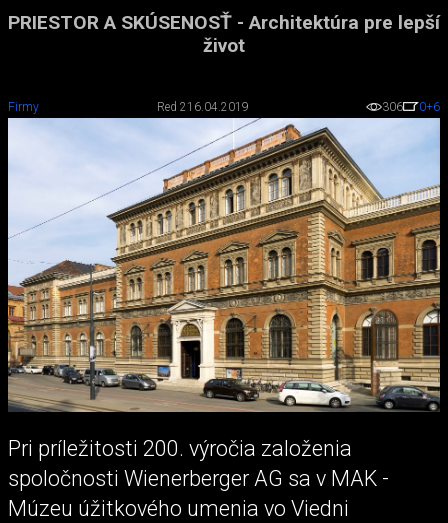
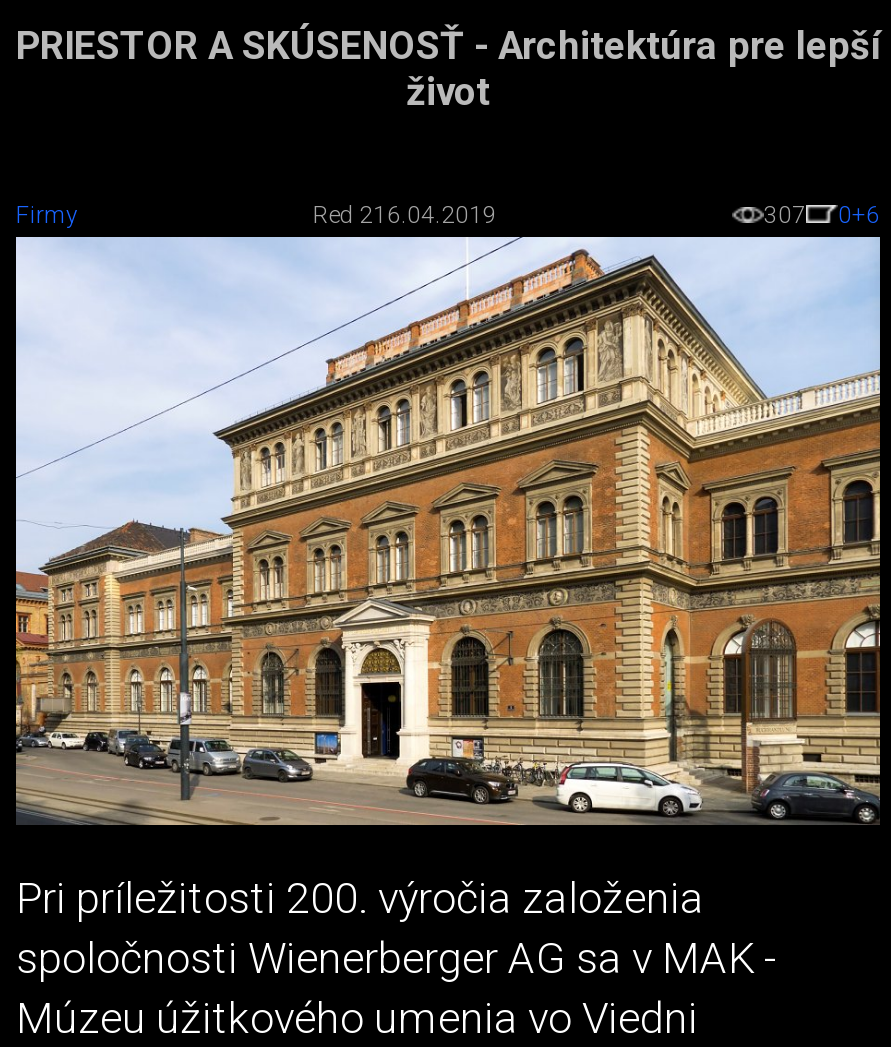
[382,100,440,114] 306 0+6 -> [764,202,880,230] 307 0+6

